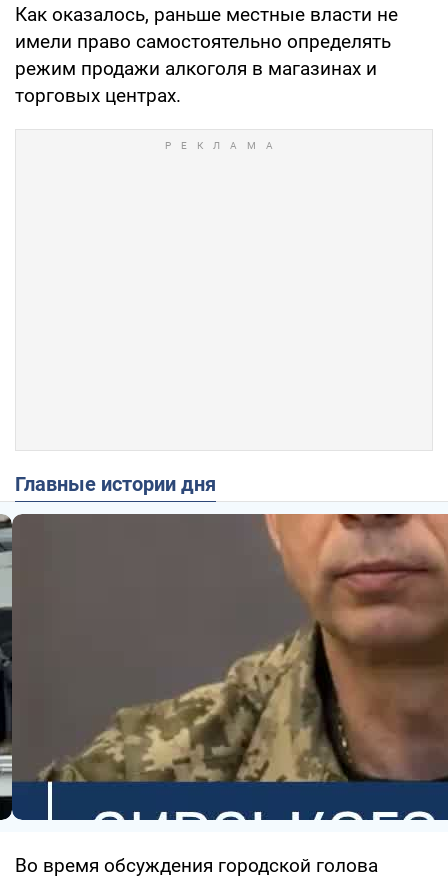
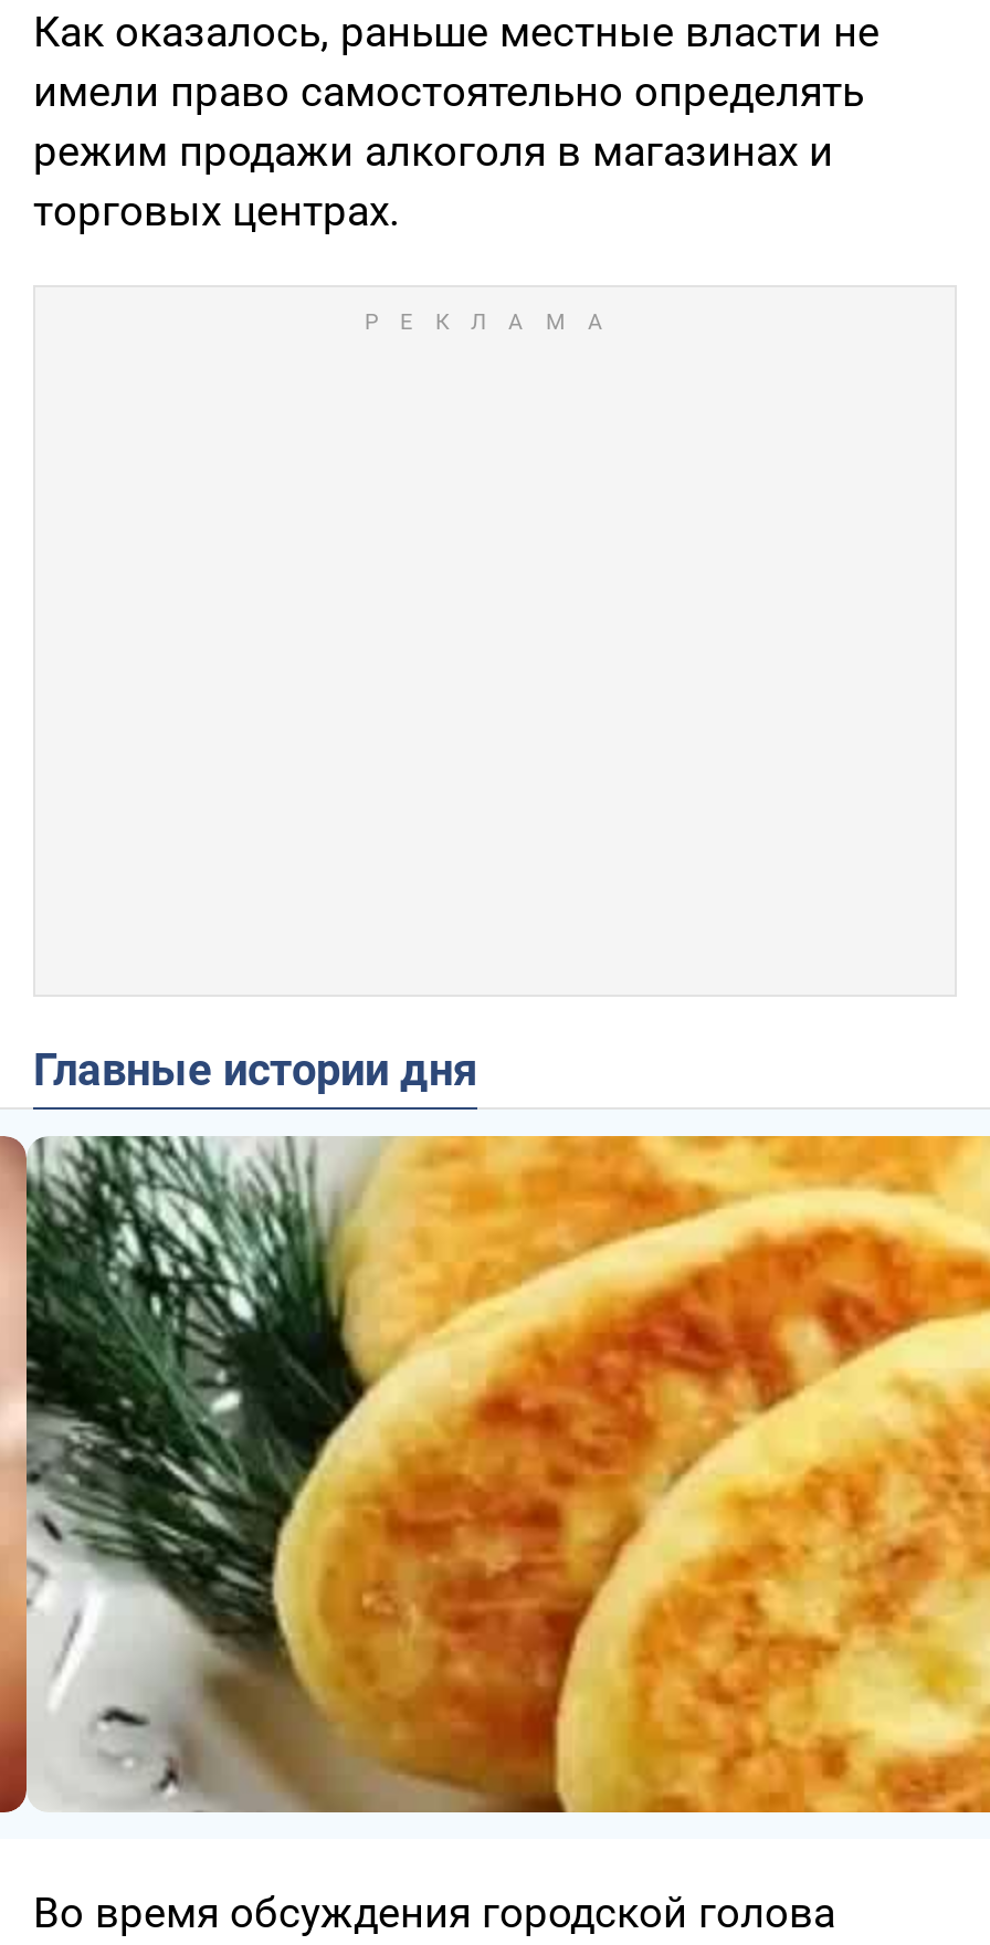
[3,513,445,821] [image] -> [7,1134,983,1815] [image]

